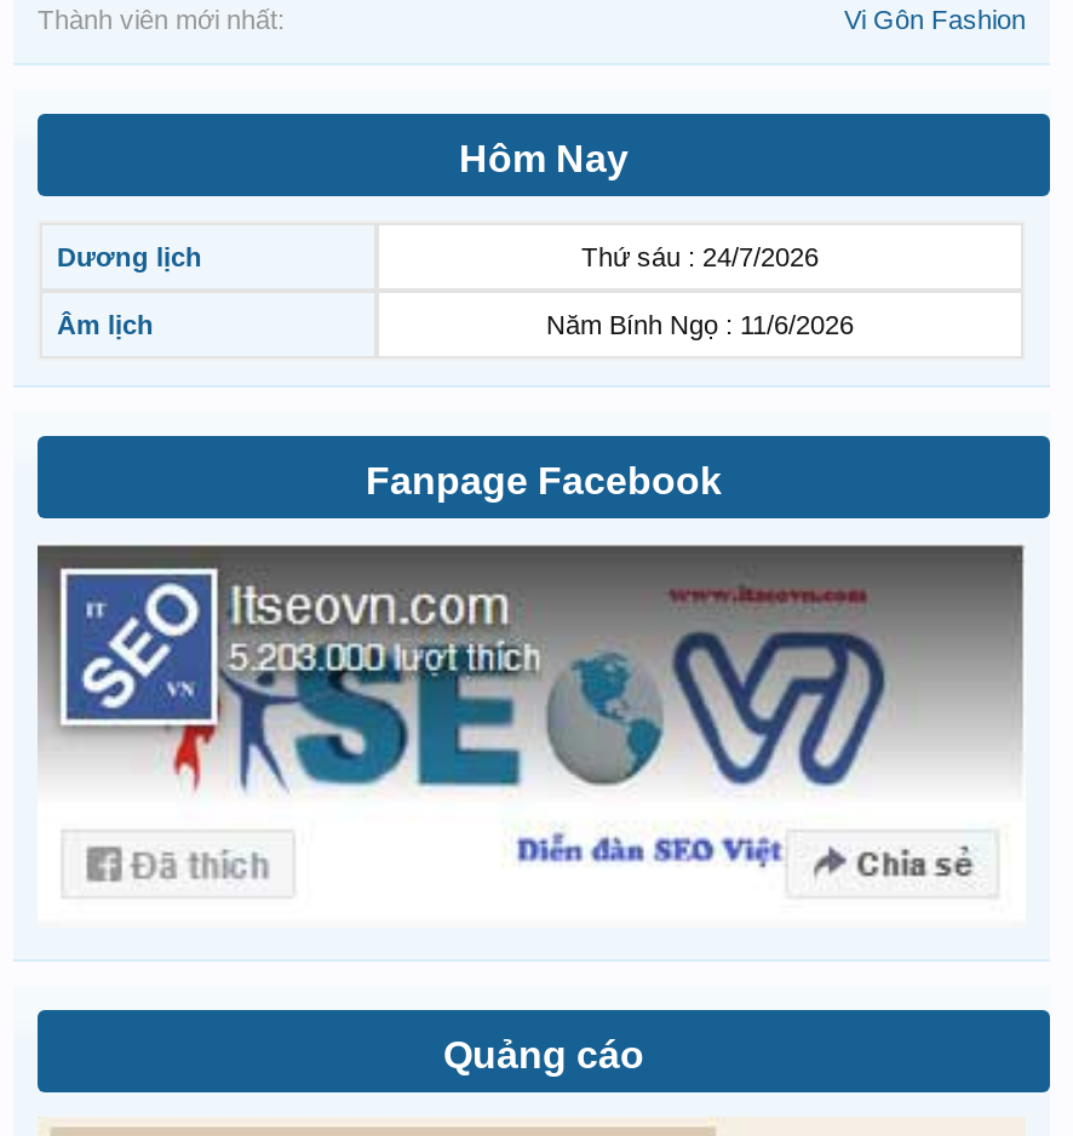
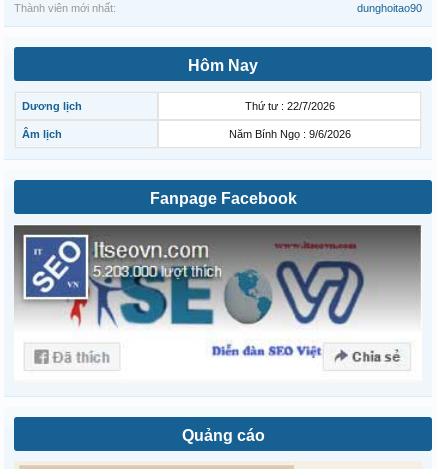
[844,5,1026,34] Vi Gôn Fashion -> [357,2,422,14] dunghoitao90
[581,243,819,272] Thứ sáu : 24/7/2026 -> [244,100,334,112] Thứ tư : 22/7/2026
[546,311,854,340] Năm Bính Ngọ : 11/6/2026 -> [228,128,350,140] Năm Bính Ngọ : 9/6/2026

